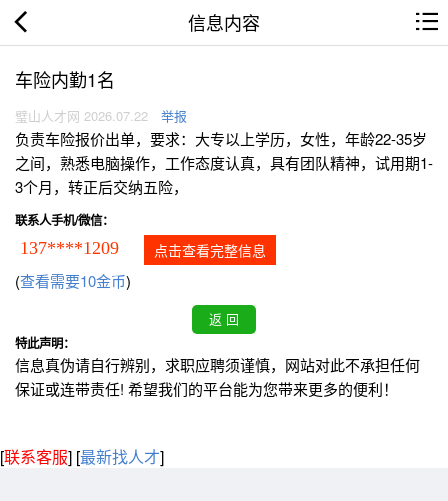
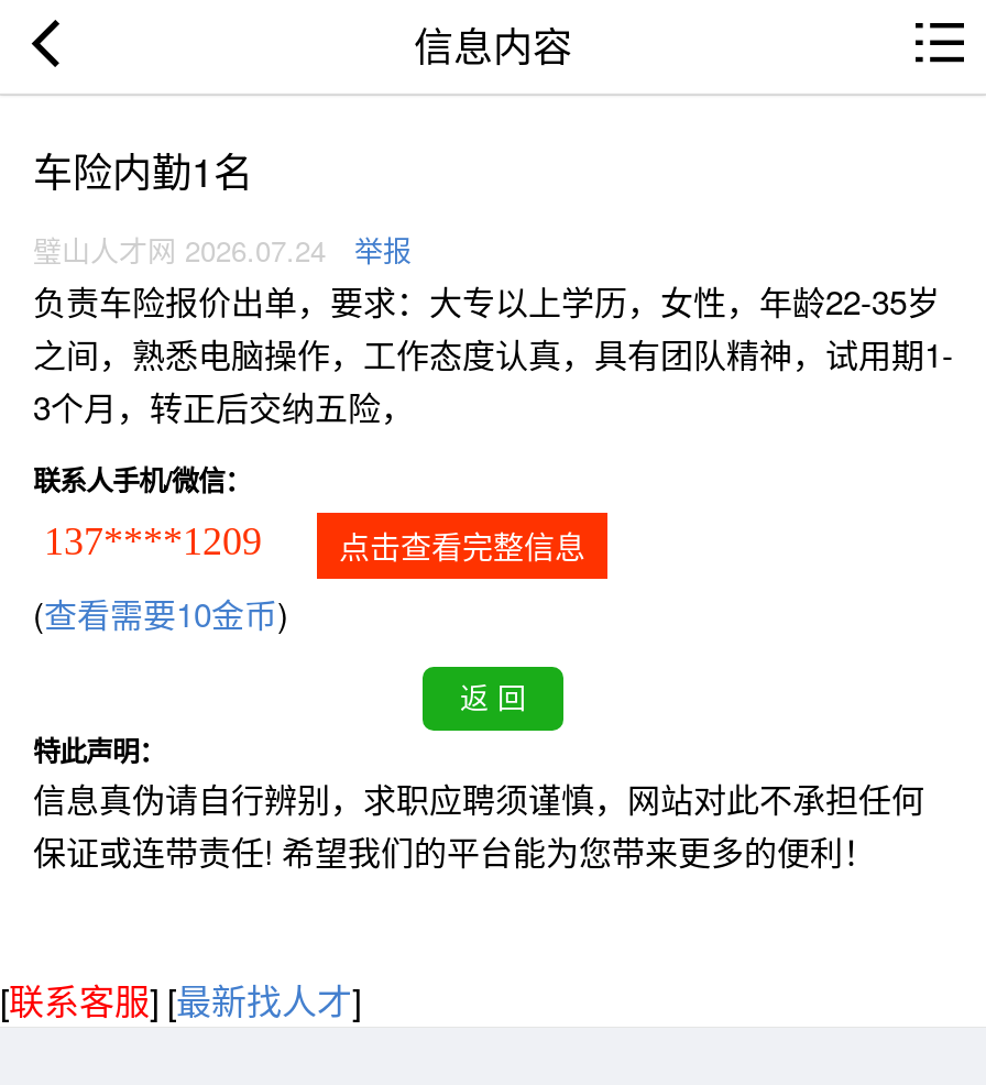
[15,106,187,125] 璧山人才网 2026.07.22 举报 -> [33,229,412,271] 璧山人才网 2026.07.24 举报

